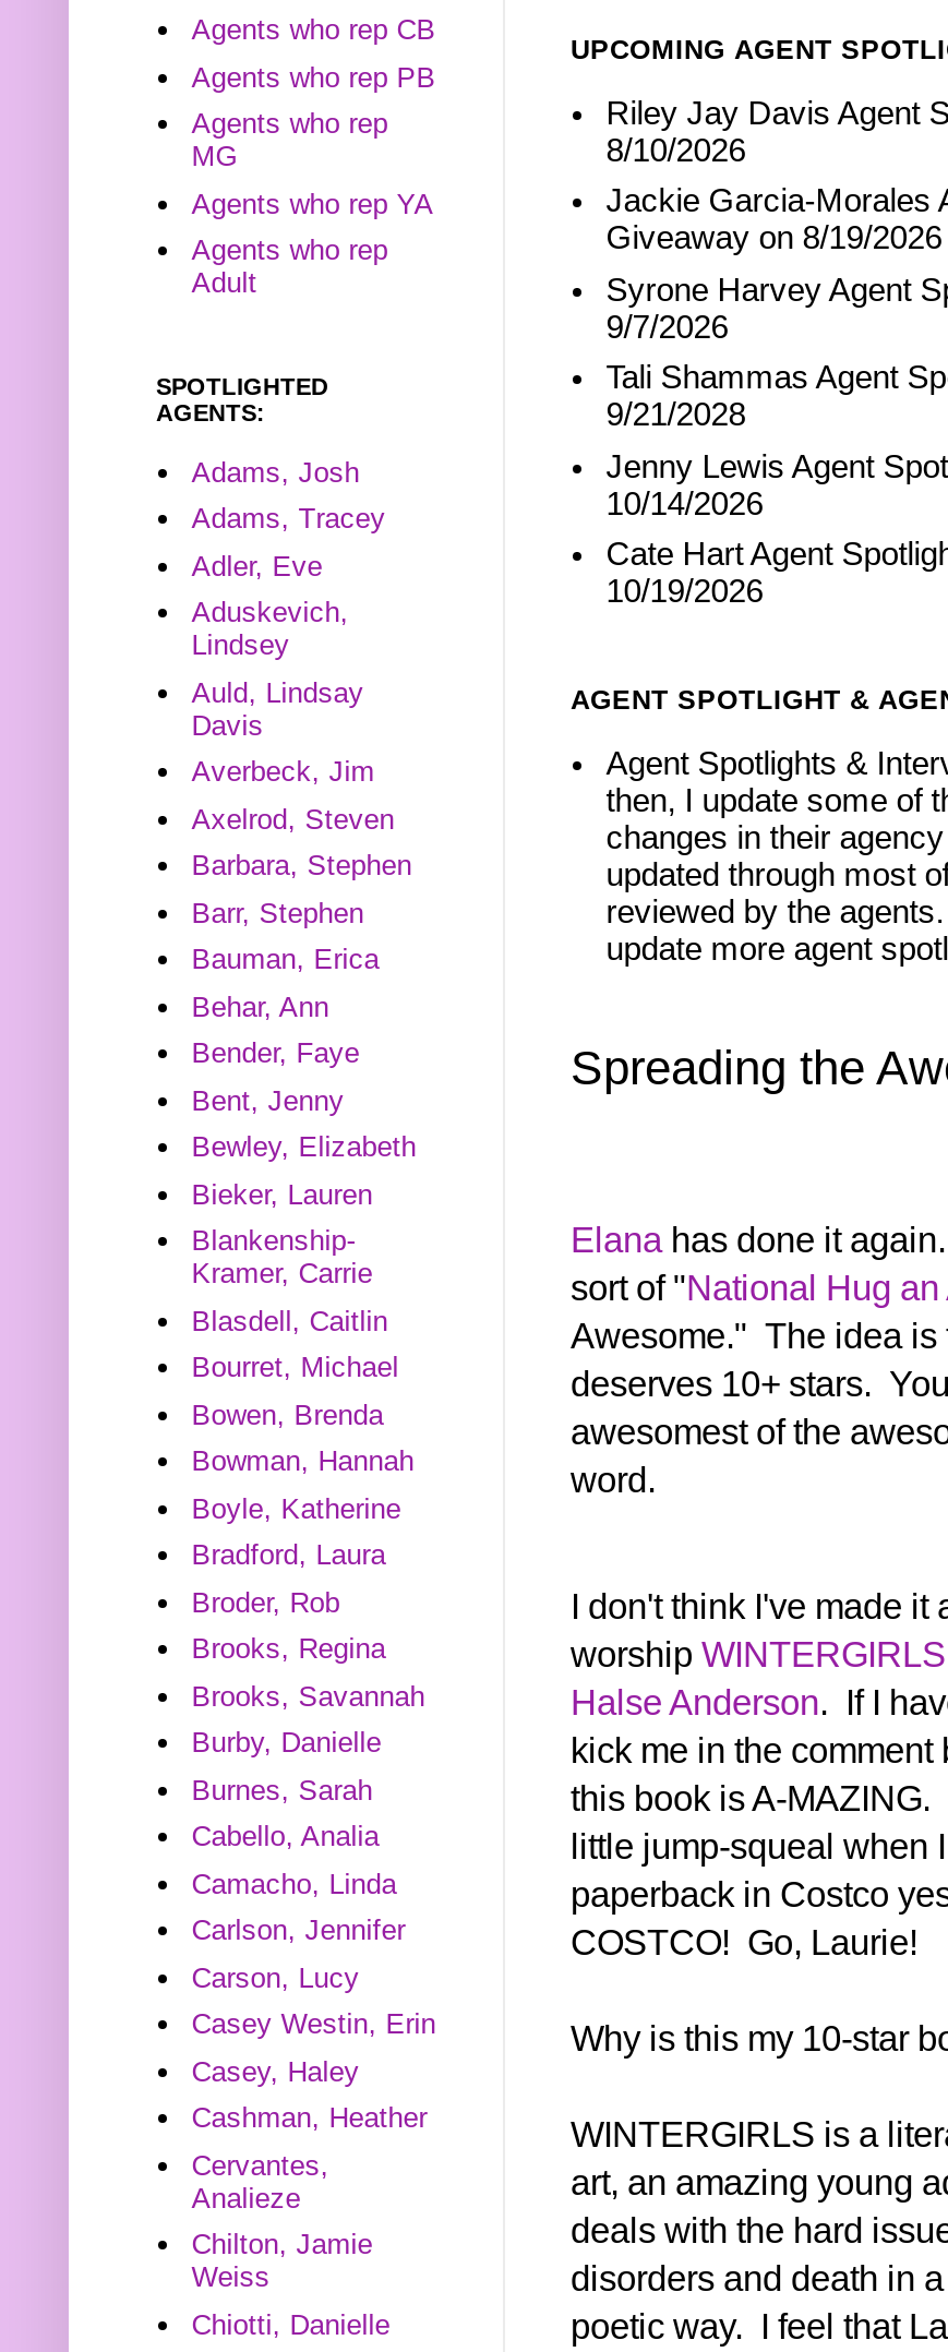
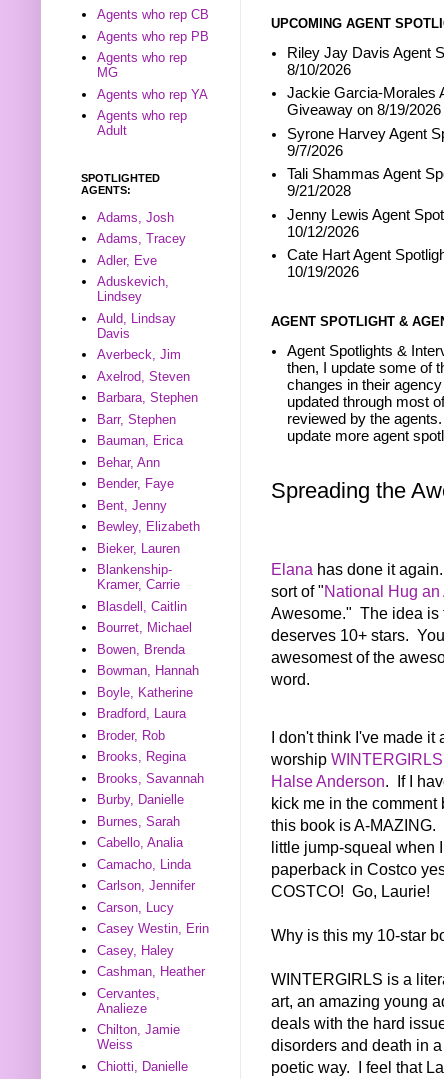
[606,486,763,521] 10/14/2026 -> [287,224,359,240] 10/12/2026

